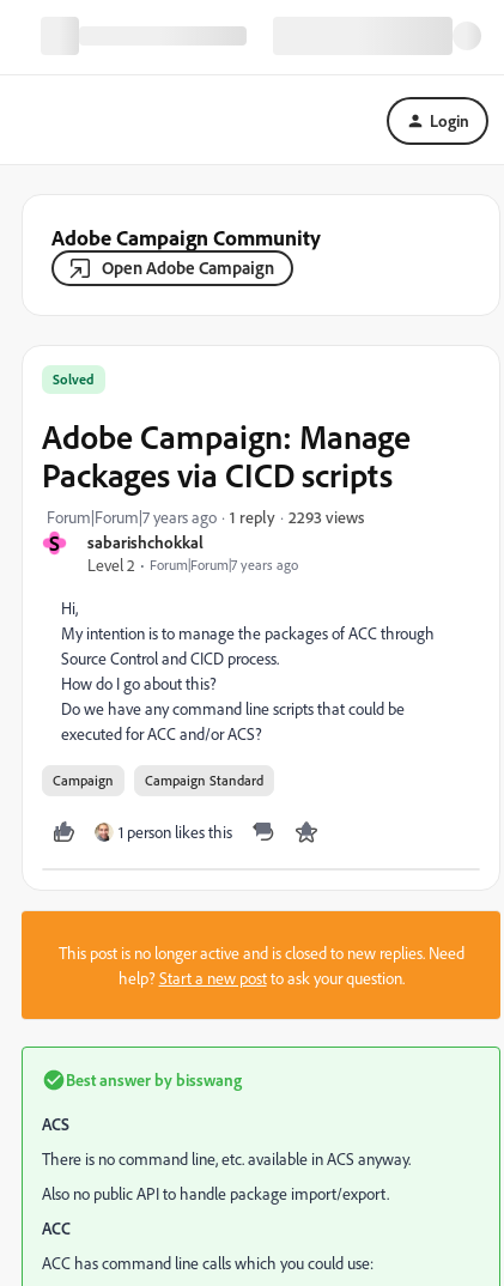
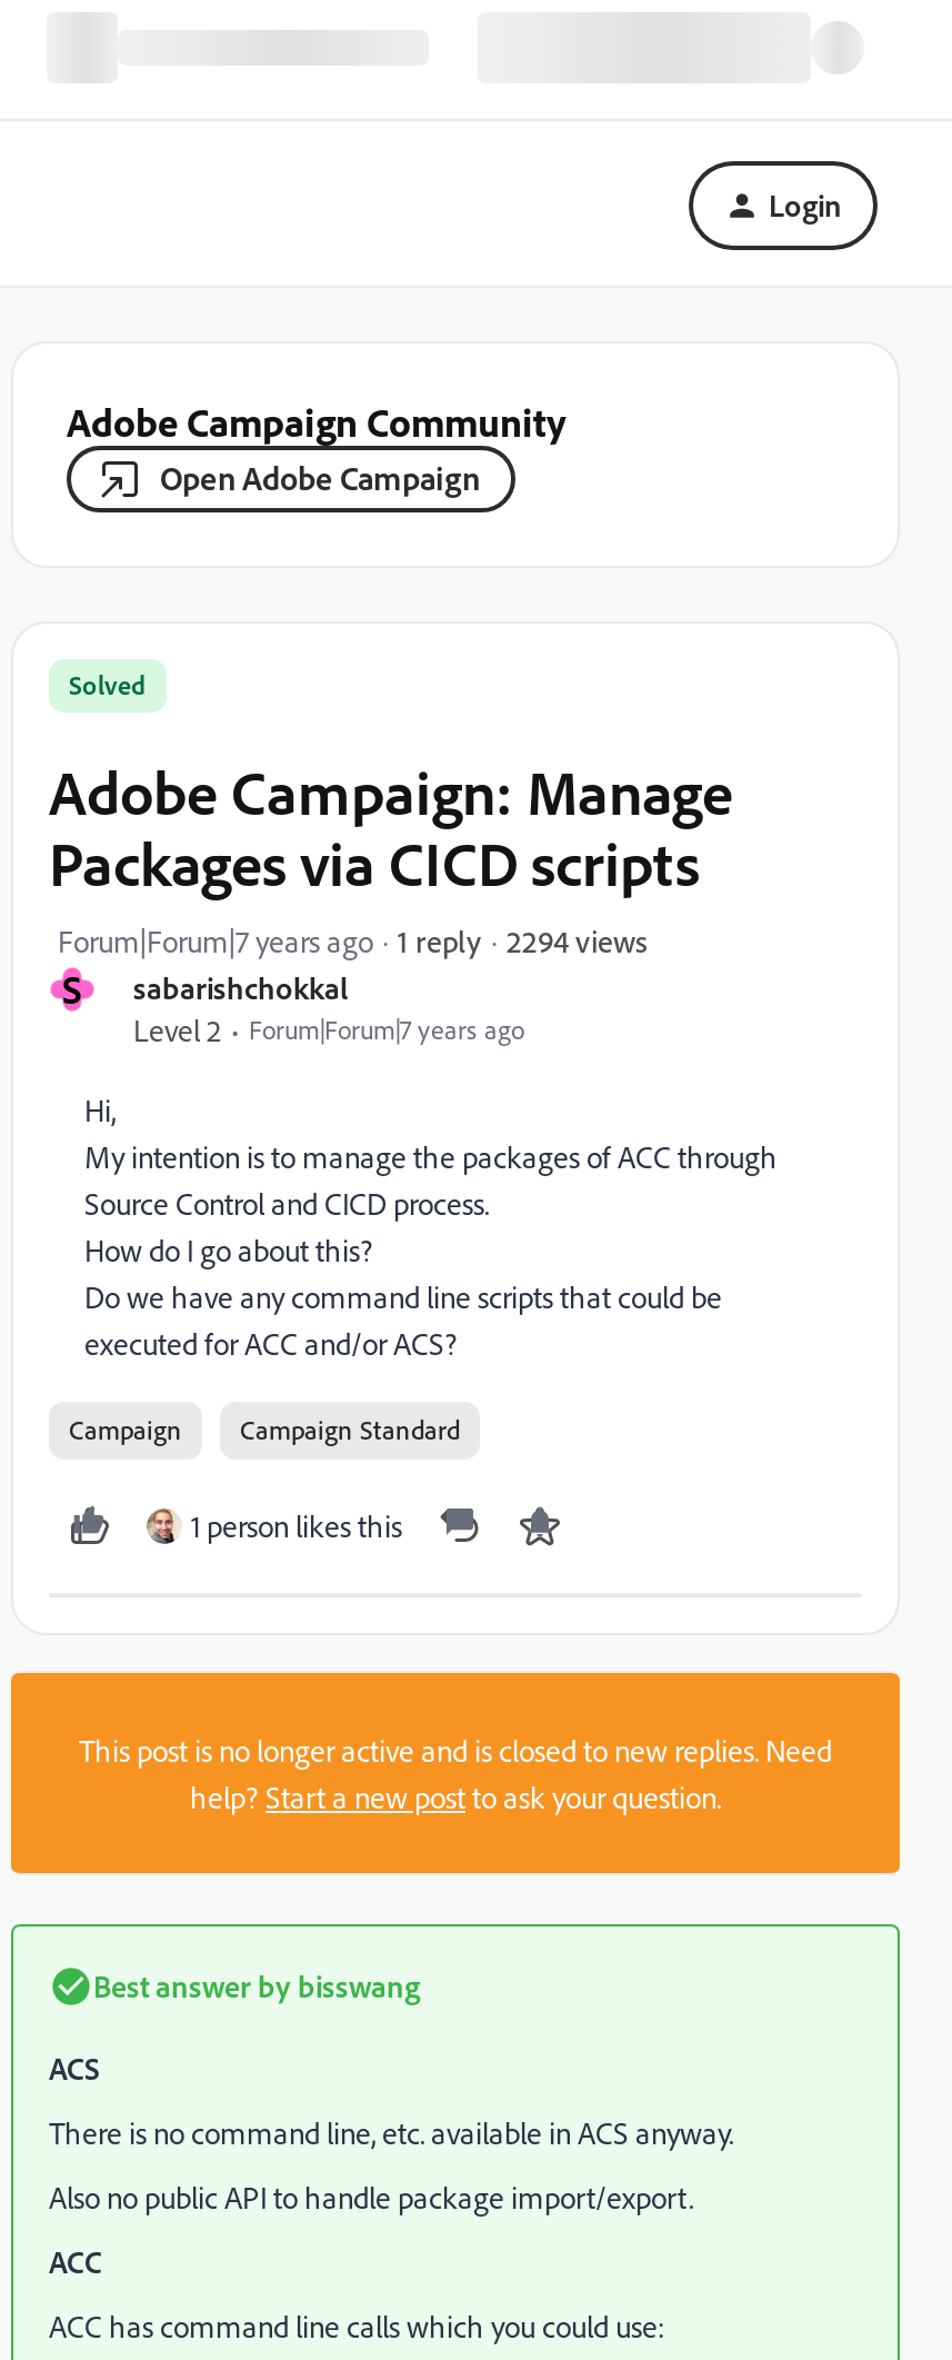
[289,506,364,526] 2293 views -> [507,920,647,958] 2294 views

